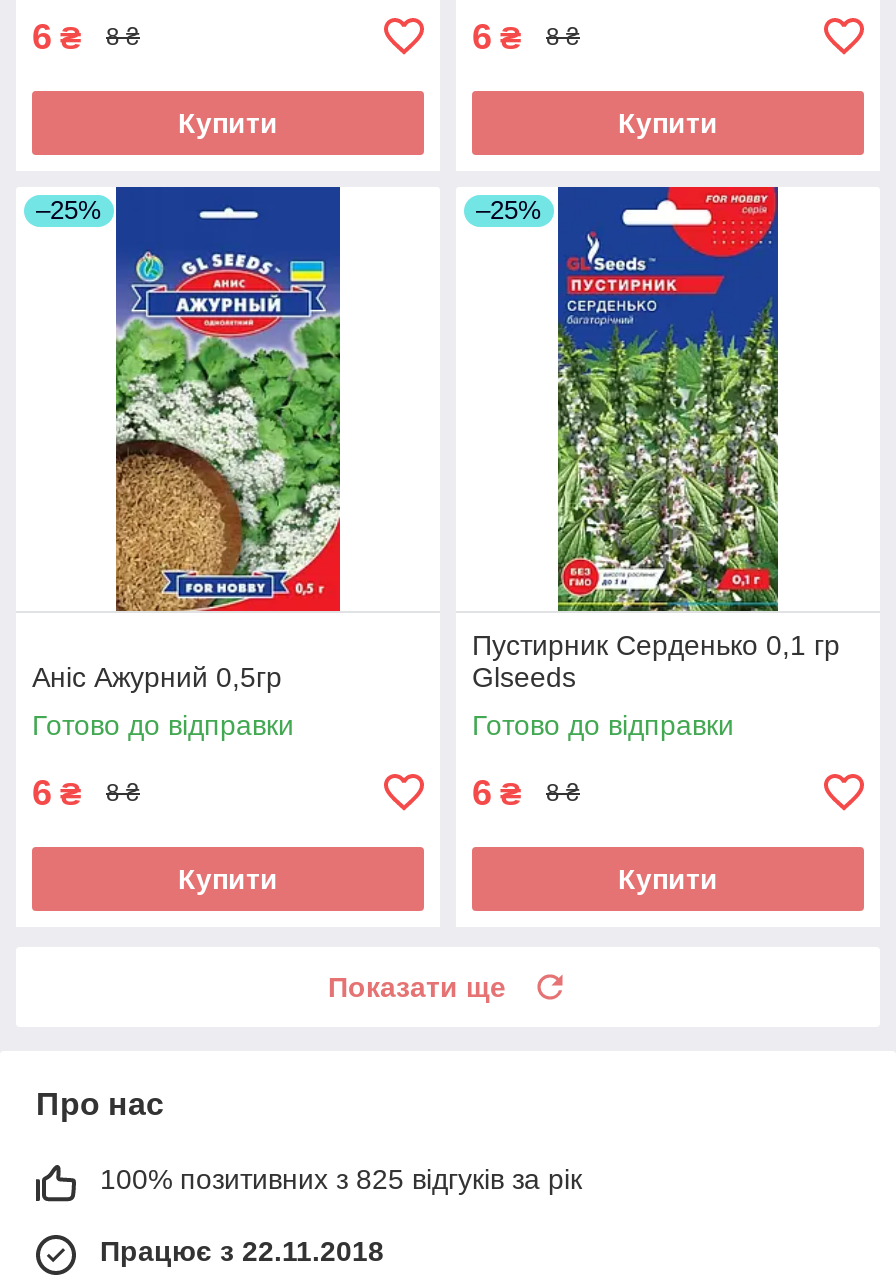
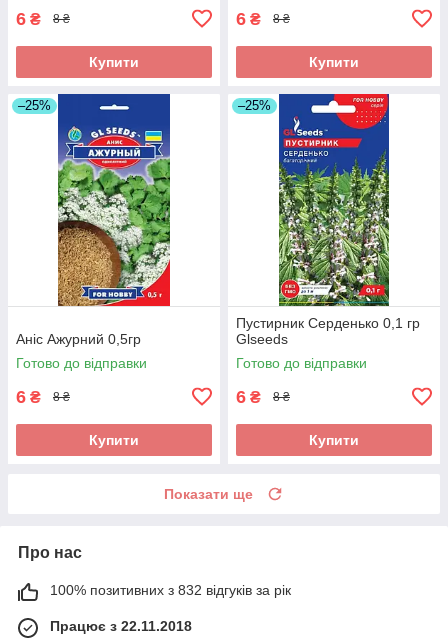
[100,1163,582,1195] 100% позитивних з 825 відгуків за рік -> [50,582,291,598] 100% позитивних з 832 відгуків за рік

